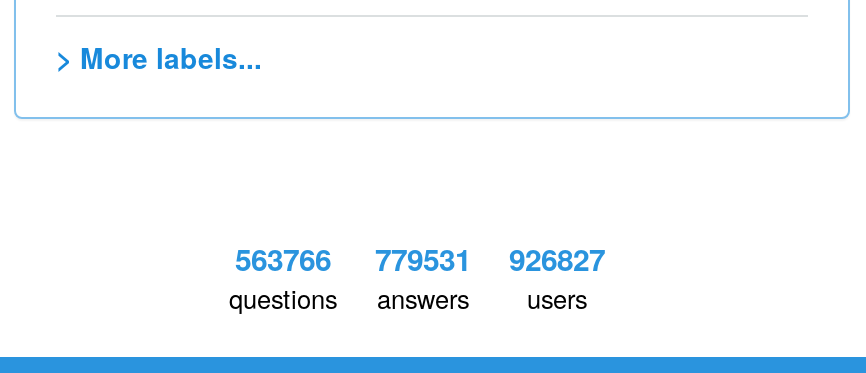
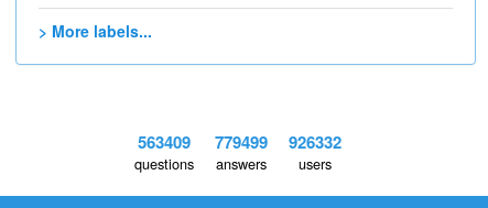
[235,237,331,281] 563766 -> [137,130,190,154] 563409
[375,237,471,281] 779531 -> [214,130,267,154] 779499
[509,237,605,281] 926827 -> [288,130,341,154] 926332

